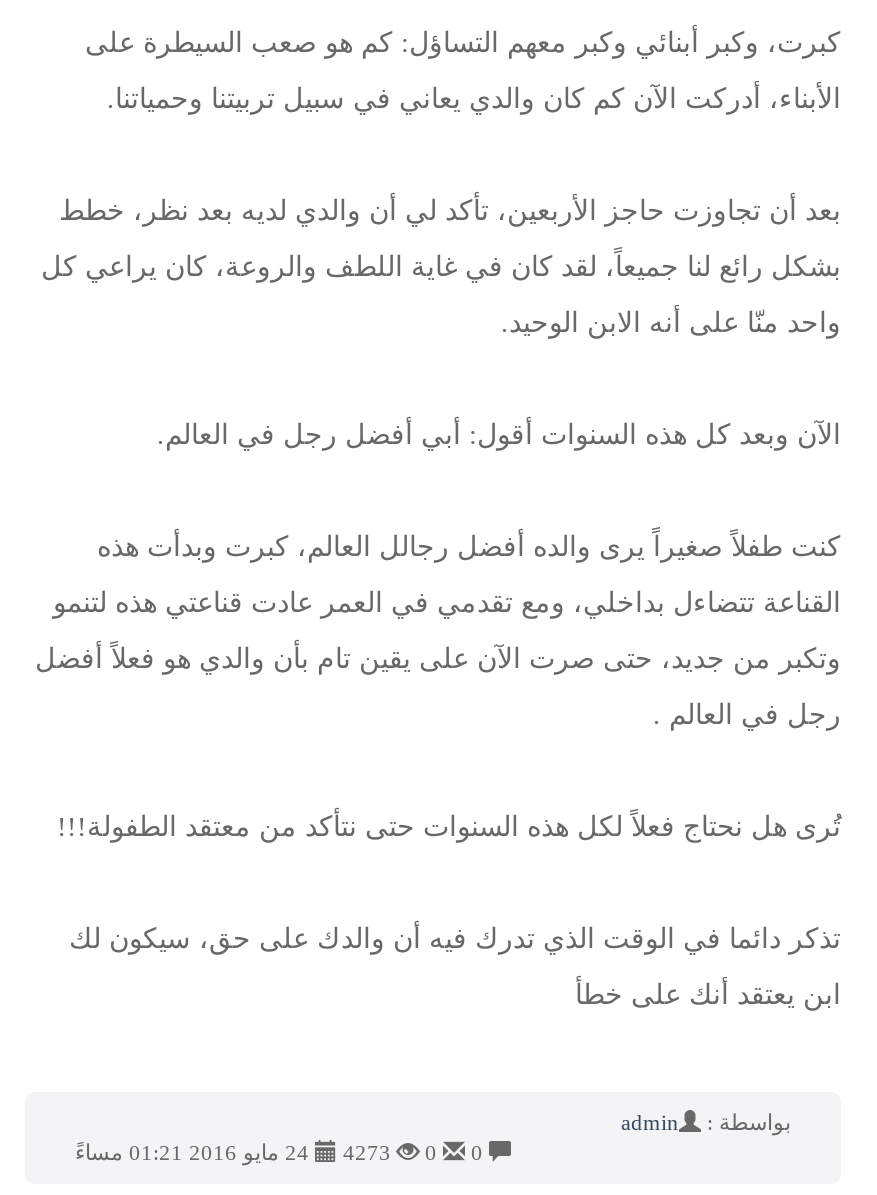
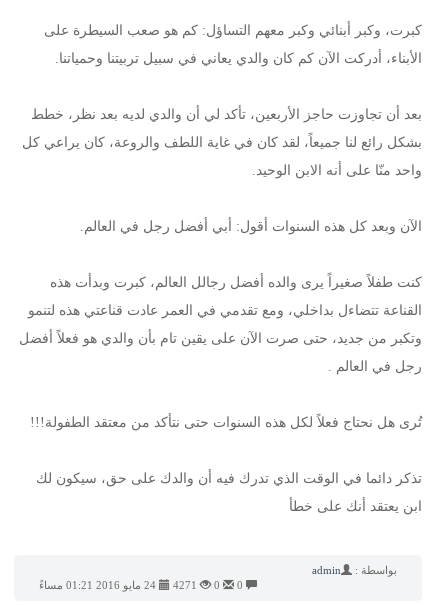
[343,1139,391,1163] 4273 -> [173,579,197,591] 4271

